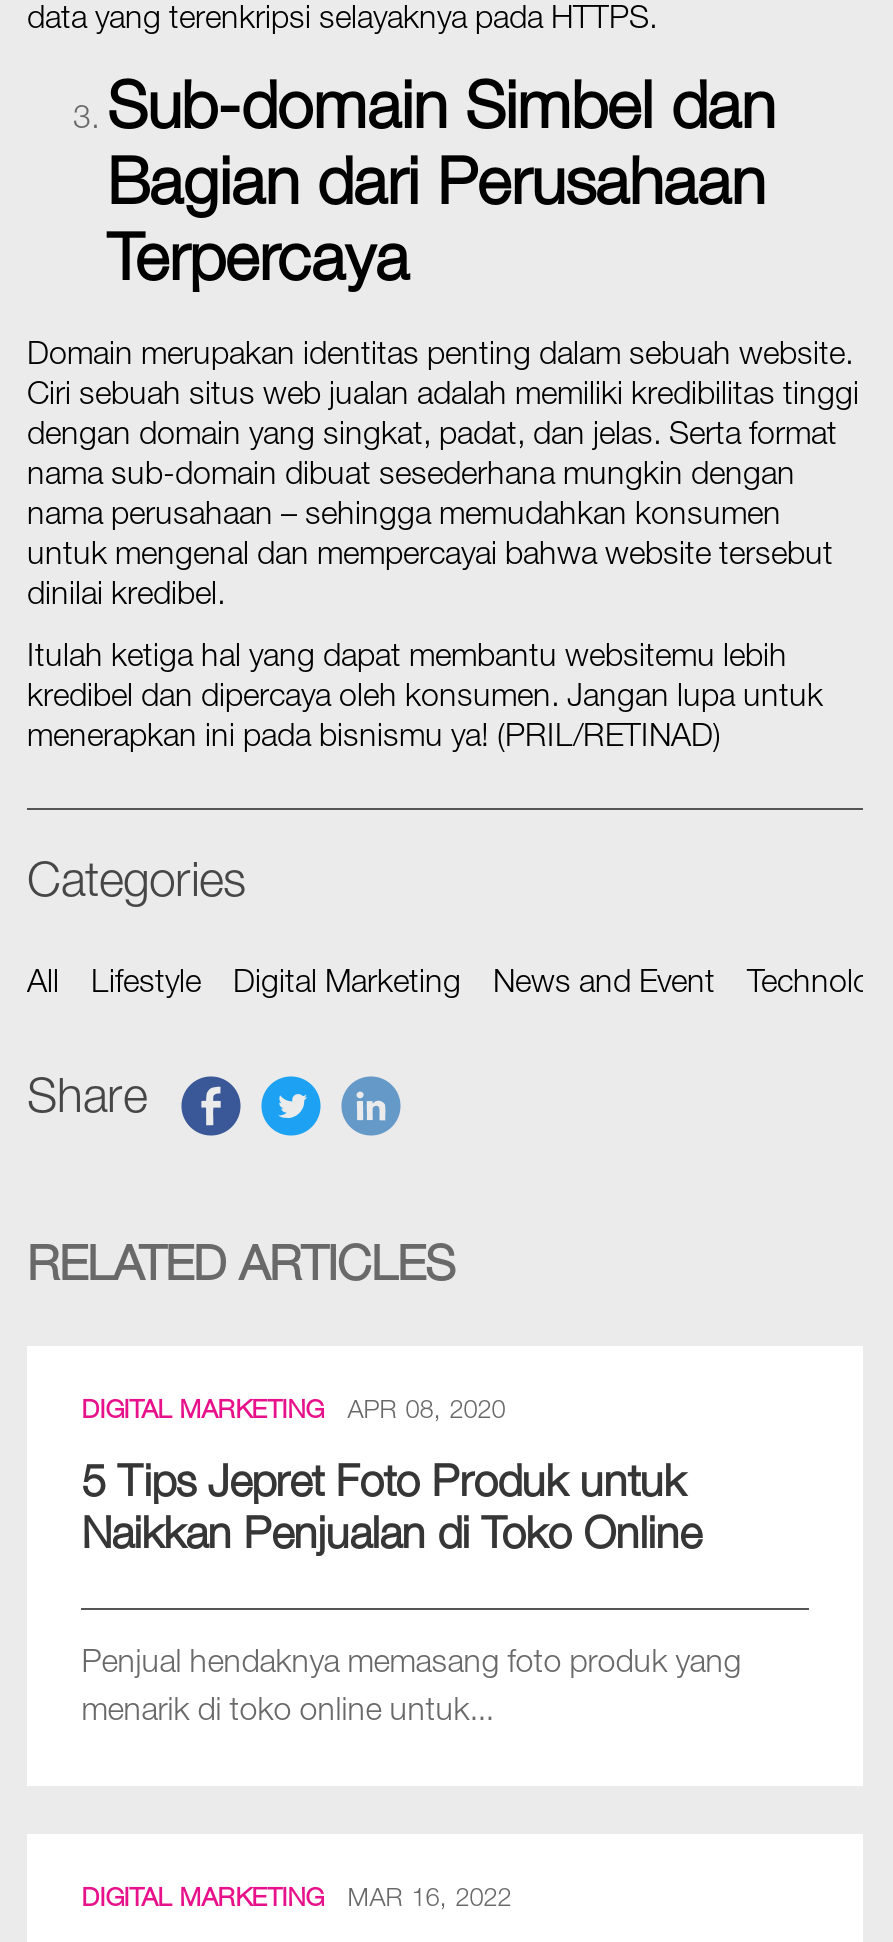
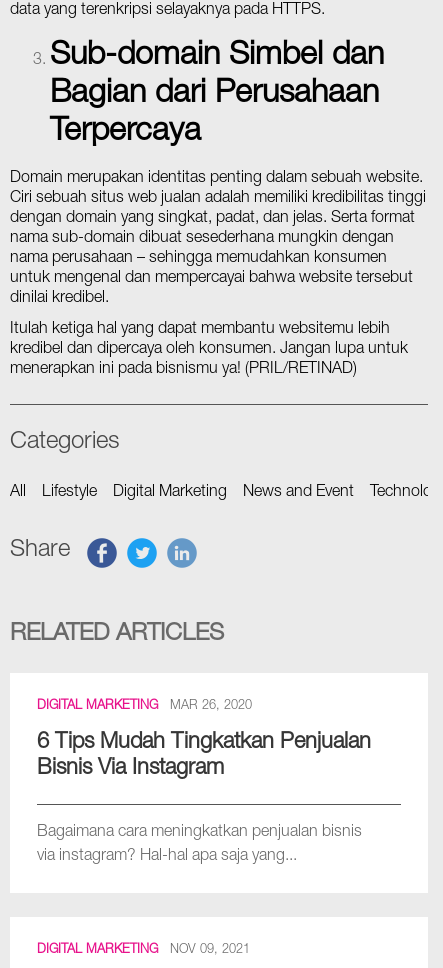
[81,1399,505,1425] DIGITAL MARKETING APR 08, 2020 -> [37,700,252,713] DIGITAL MARKETING MAR 26, 2020
[81,1464,701,1560] 5 Tips Jepret Foto Produk untuk | Naikkan Penjualan di Toko Online -> [37,732,371,780] 6 Tips Mudah Tingkatkan Penjualan | Bisnis Via Instagram
[81,1650,741,1682] Penjual hendaknya memasang foto produk yang -> [37,825,362,841] Bagaimana cara meningkatkan penjualan bisnis
[81,1698,493,1730] menarik di toko online untuk... -> [37,849,297,865] via instagram? Hal-hal apa saja yang...
[81,1888,511,1914] DIGITAL MARKETING MAR 16, 2022 -> [37,944,250,957] DIGITAL MARKETING NOV 09, 2021

